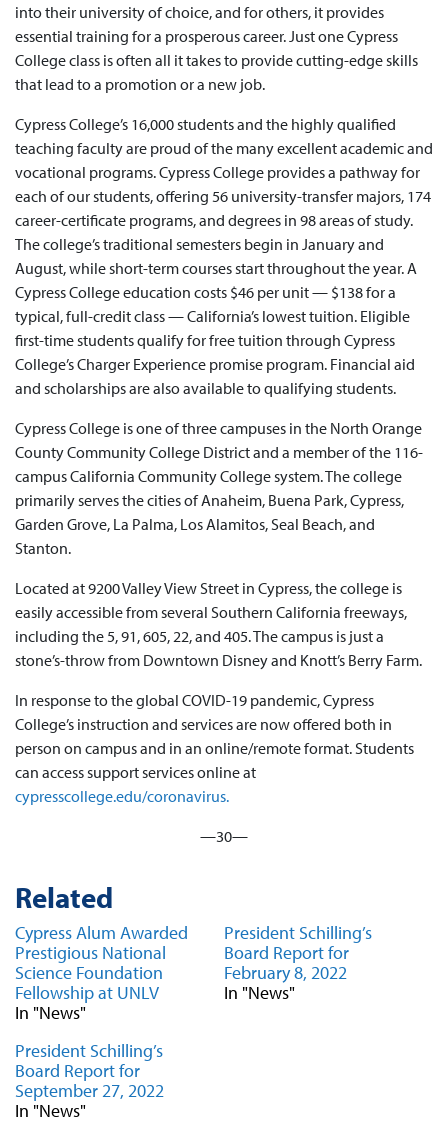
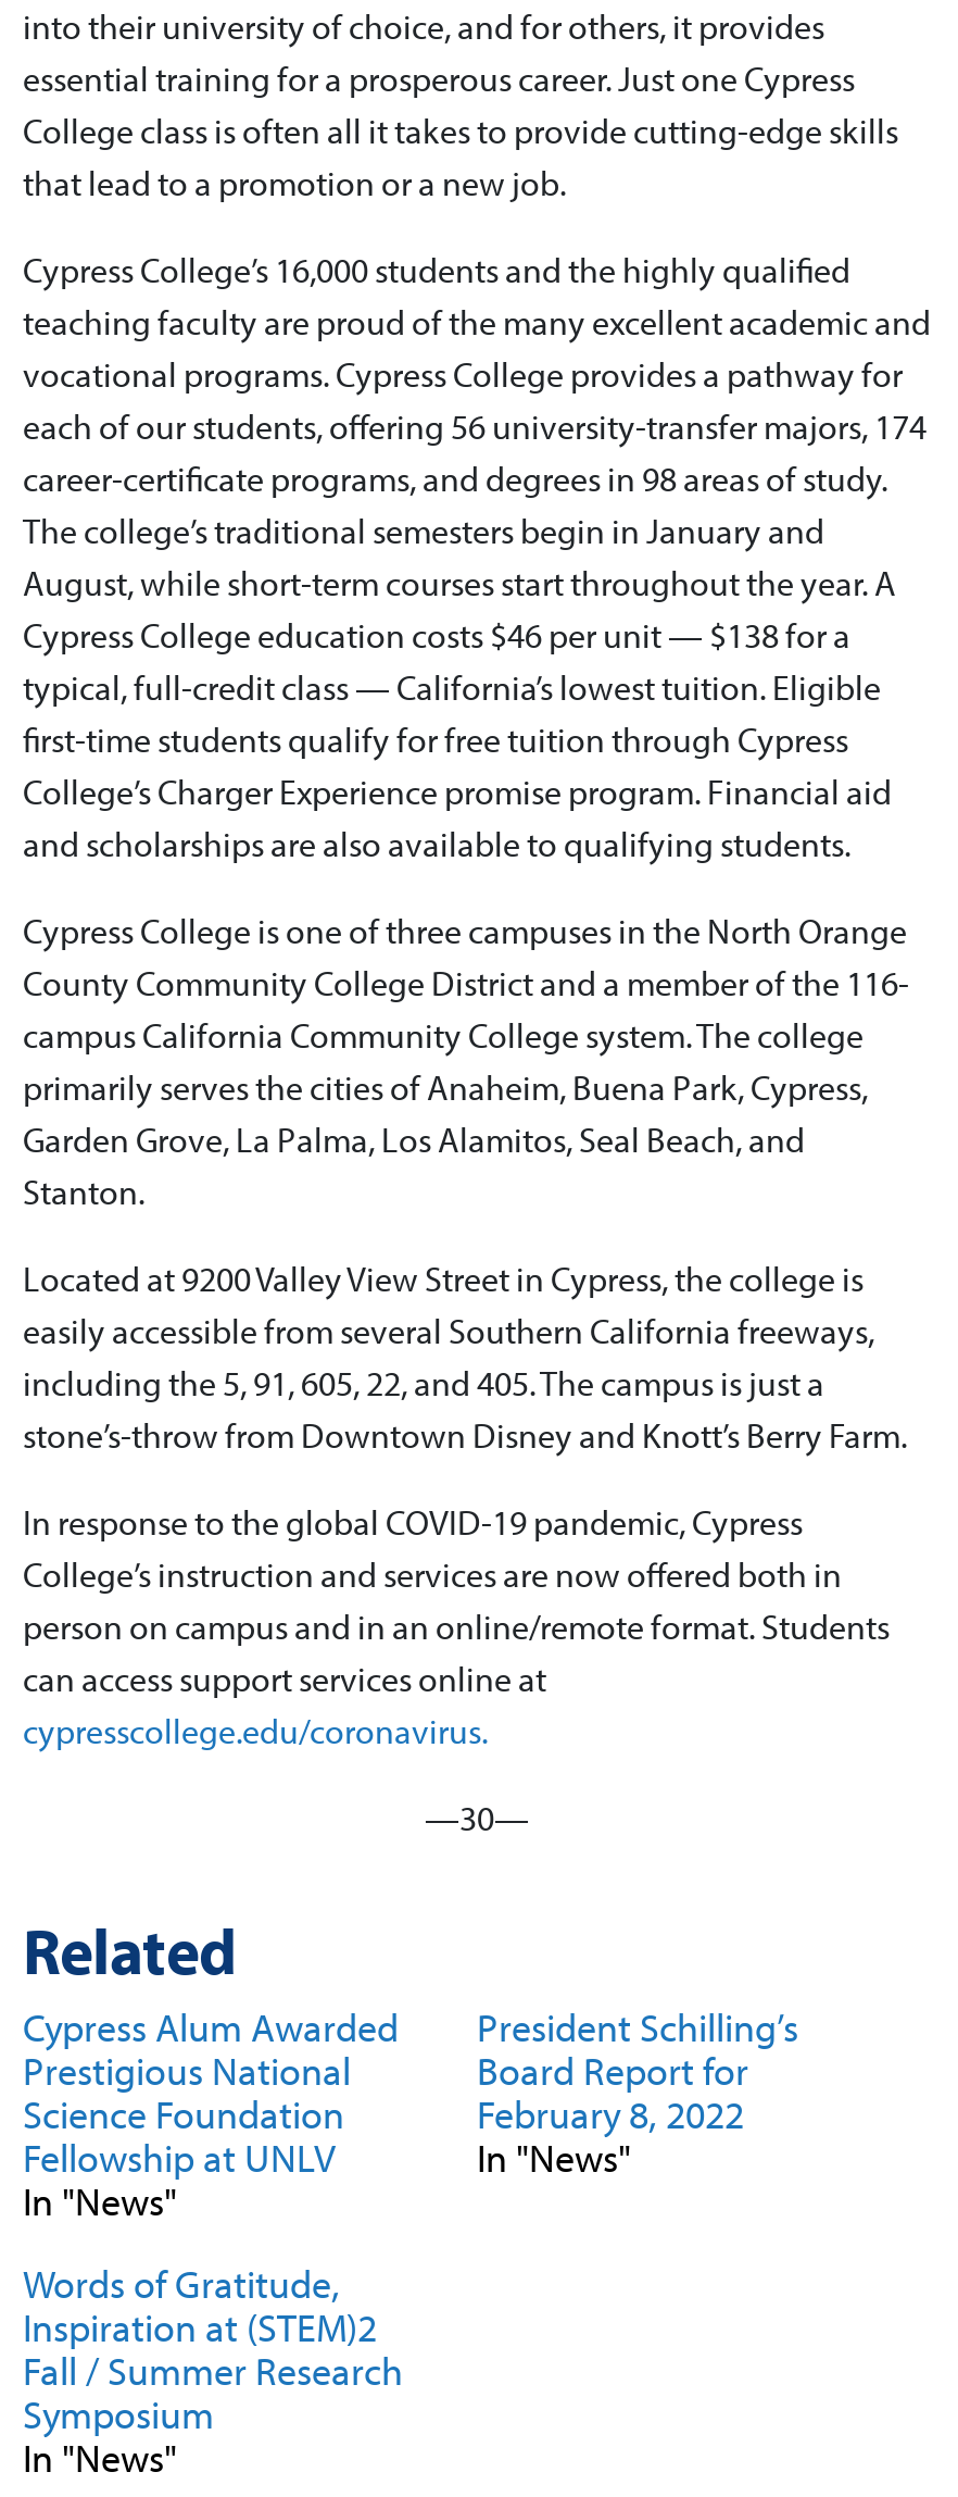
[15,1039,164,1102] President Schilling’s | Board Report for | September 27, 2022 -> [23,2259,403,2439] Words of Gratitude, | Inspiration at (STEM)2 | Fall / Summer Research | Symposium

